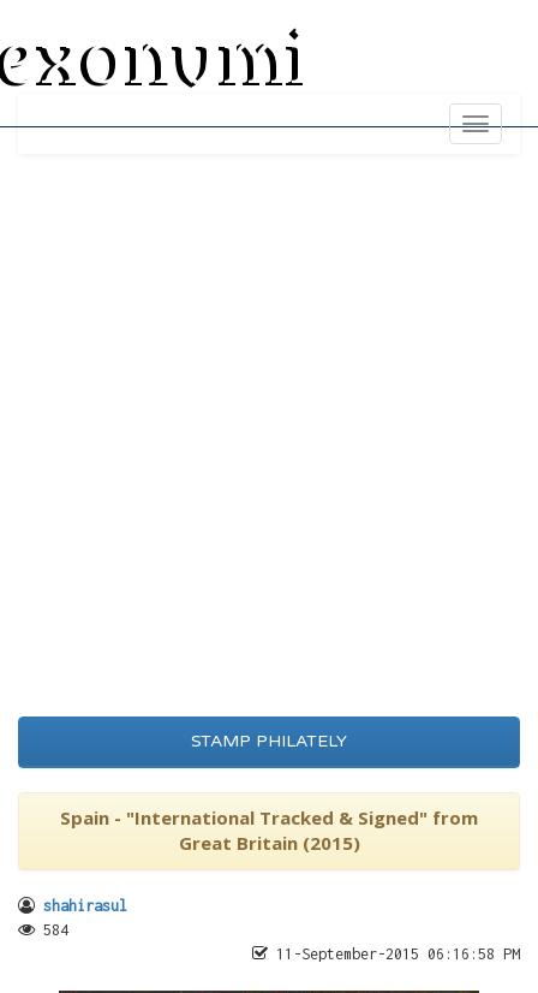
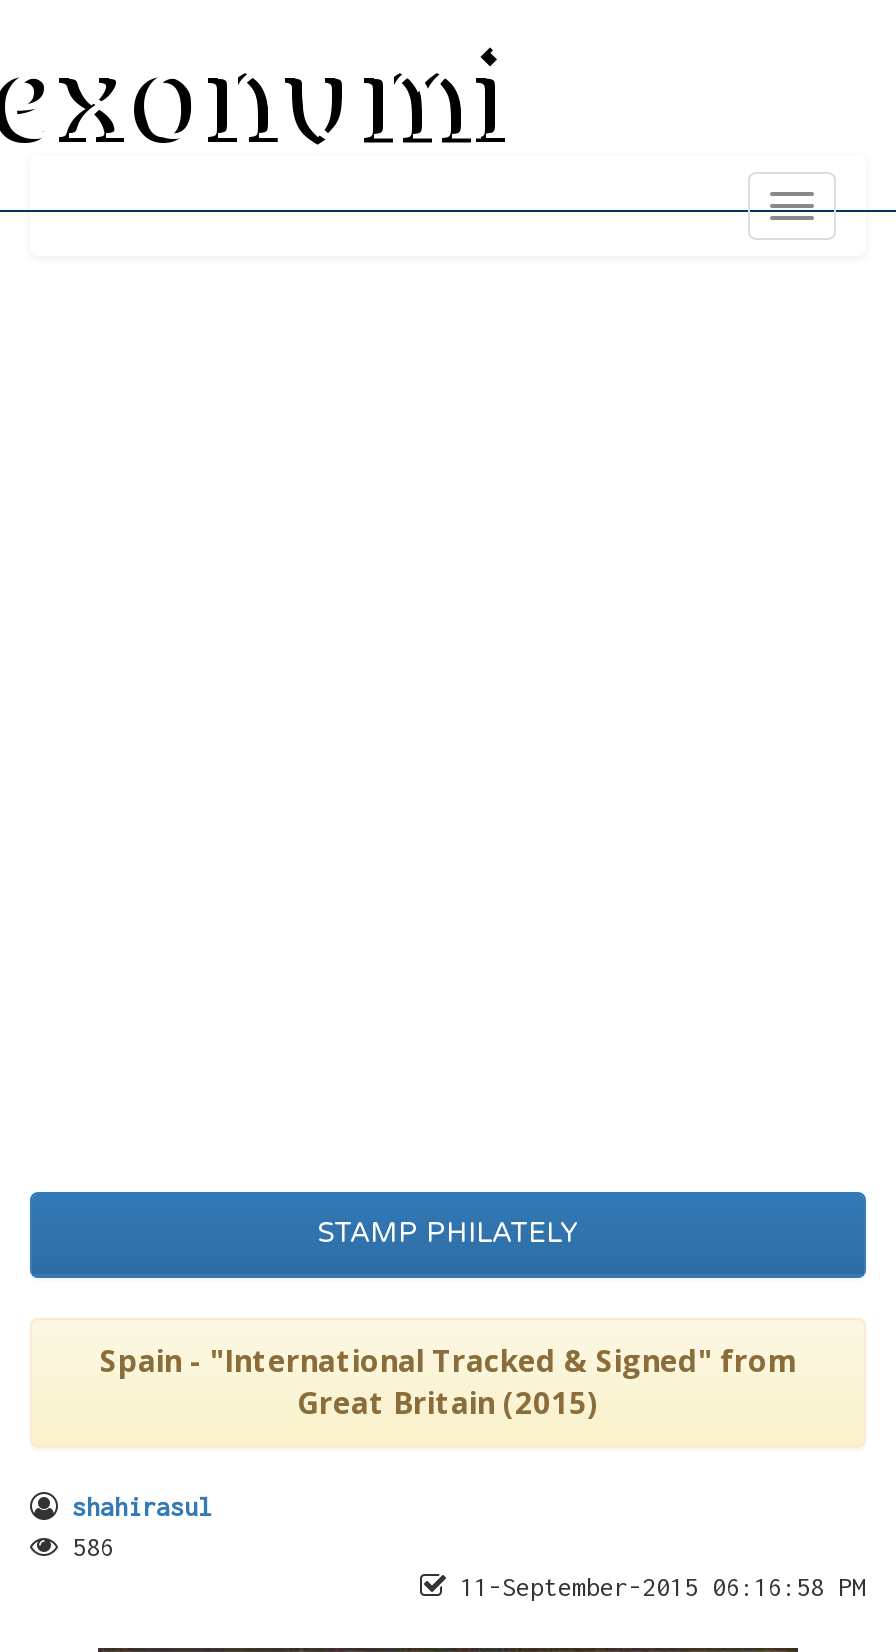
[35,921,68,939] 584 -> [58,1532,114,1562] 586

